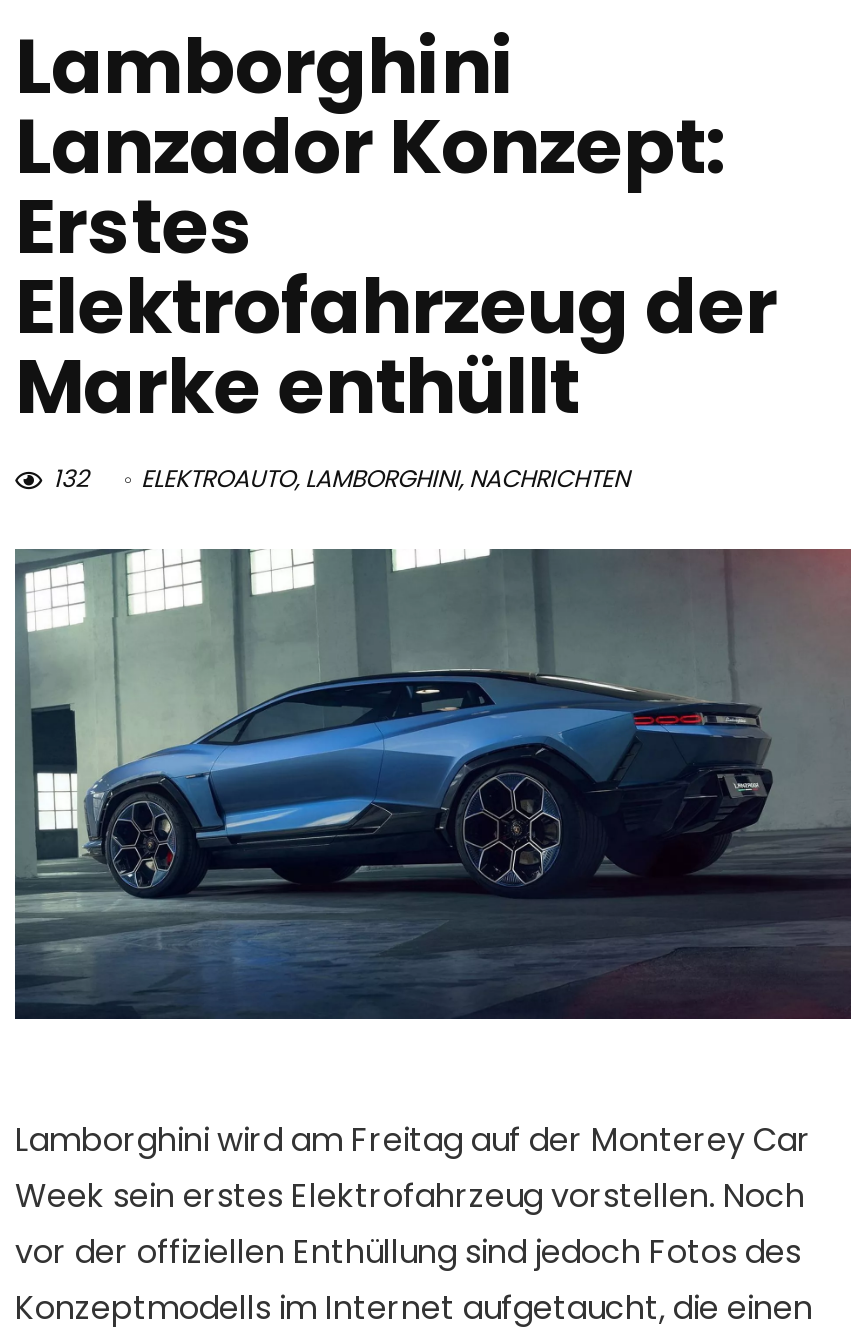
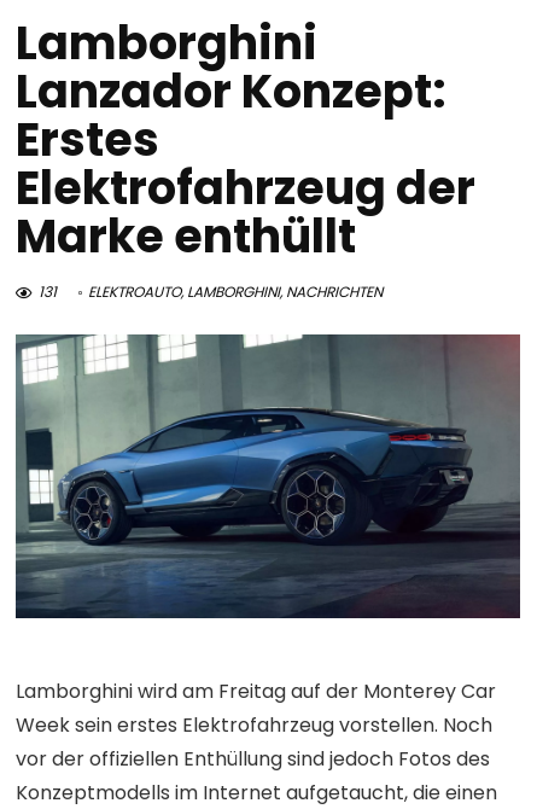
[53,461,629,495] 132 ELEKTROAUTO, LAMBORGHINI, NACHRICHTEN -> [39,281,383,302] 131 ELEKTROAUTO, LAMBORGHINI, NACHRICHTEN

